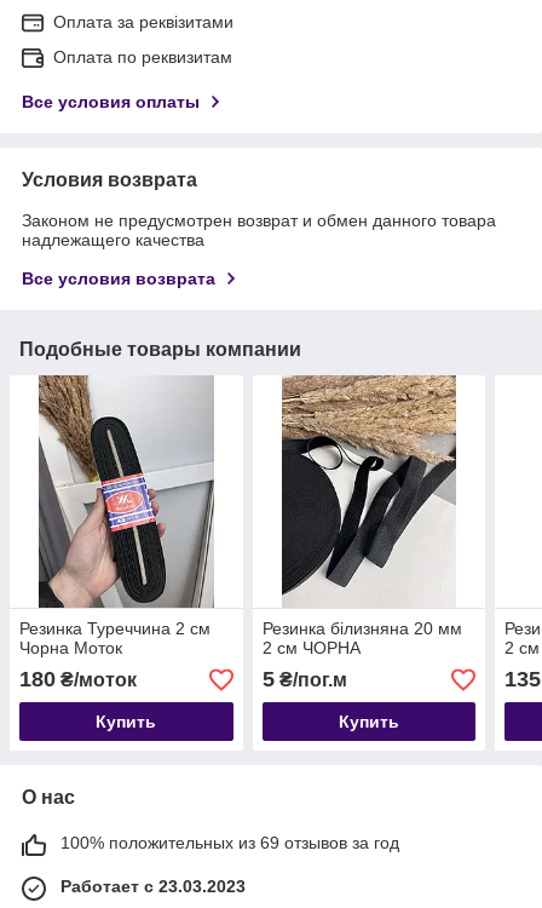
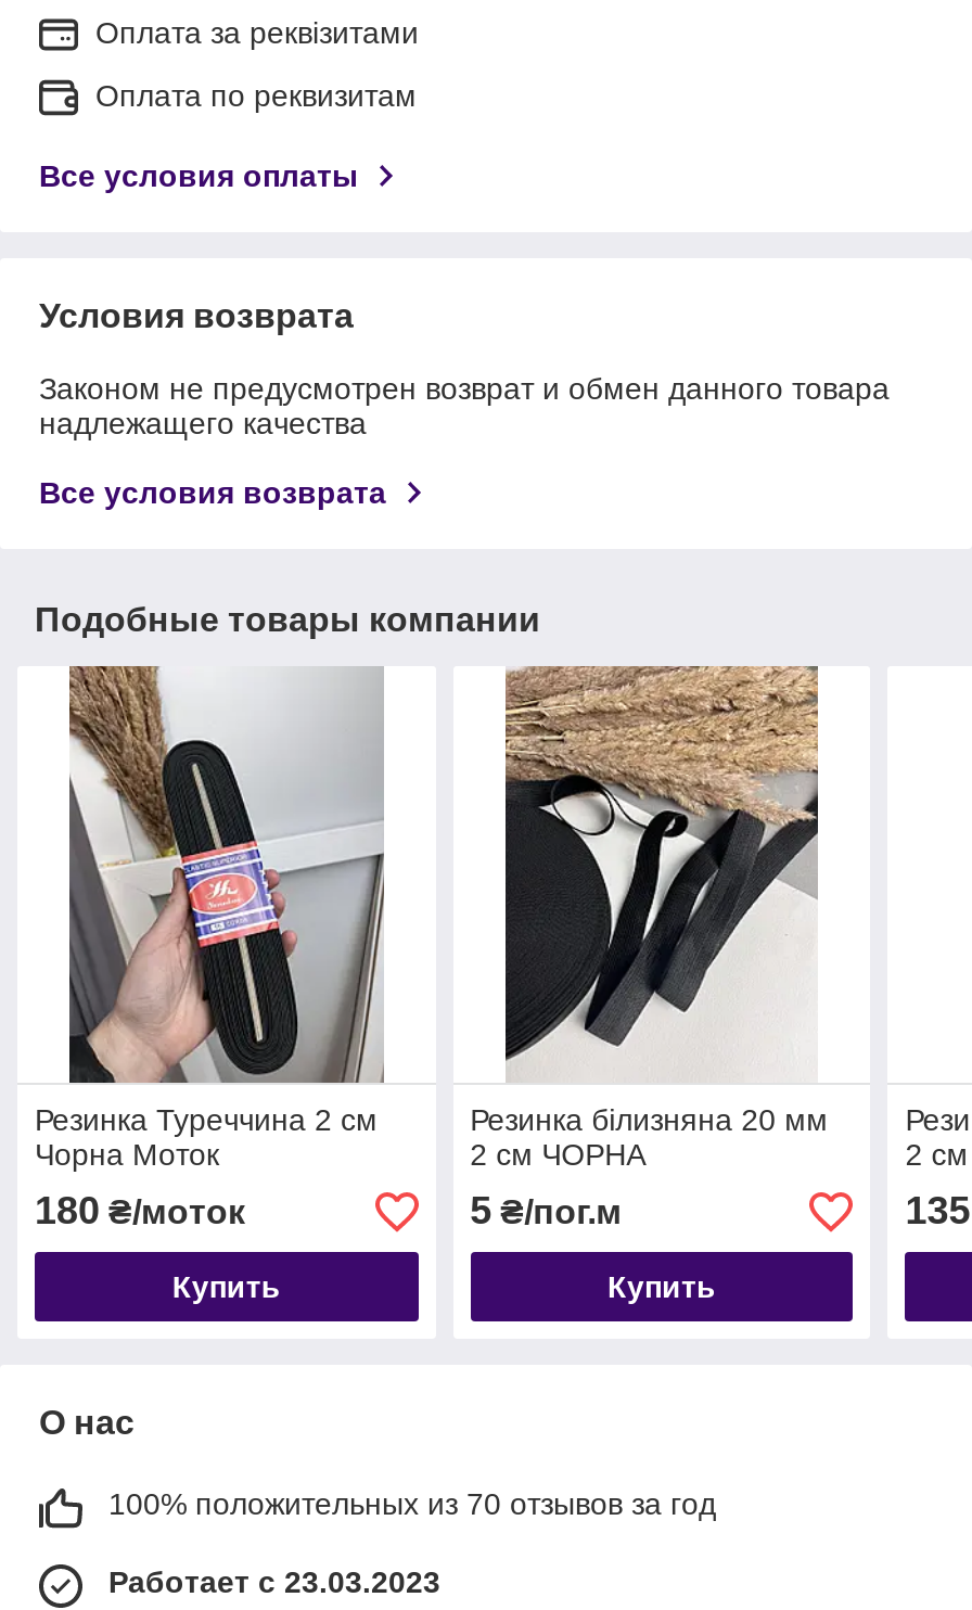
[60,833,399,853] 100% положительных из 69 отзывов за год -> [108,1487,716,1522] 100% положительных из 70 отзывов за год

